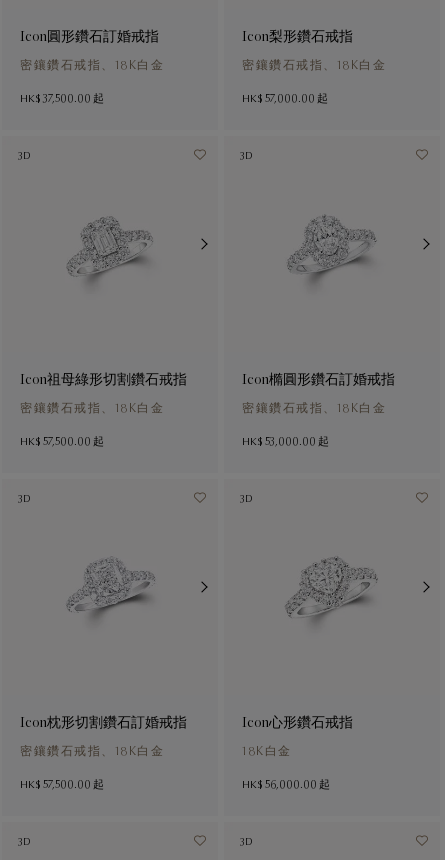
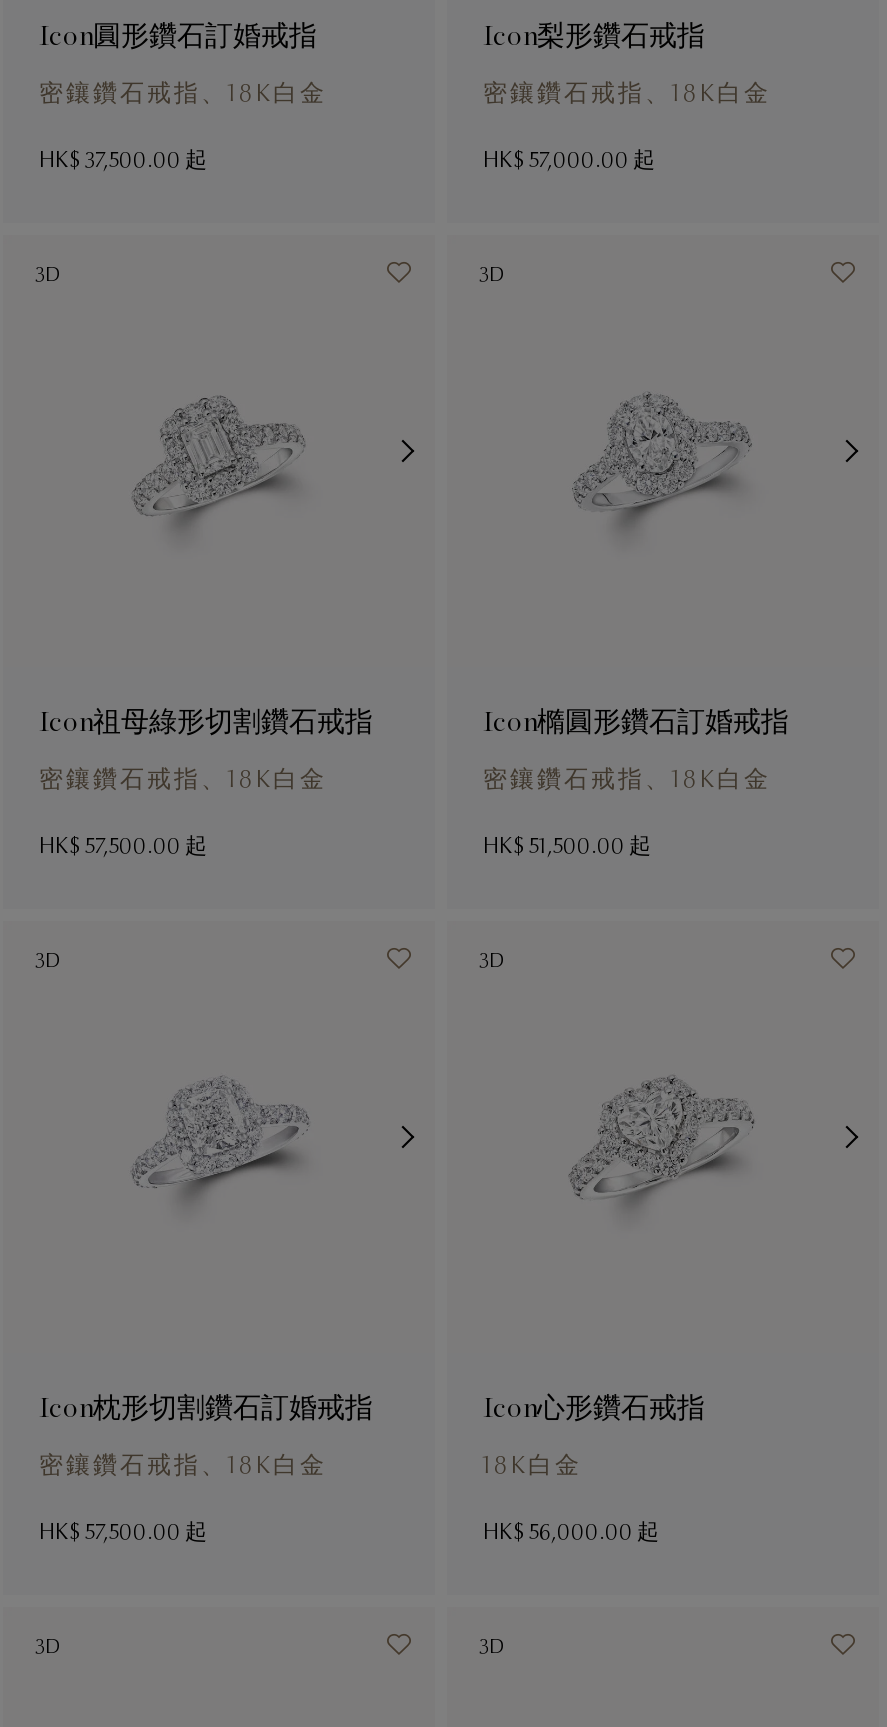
[242,437,329,448] HK$ 53,000.00起 -> [483,837,651,859] HK$ 51,500.00起

